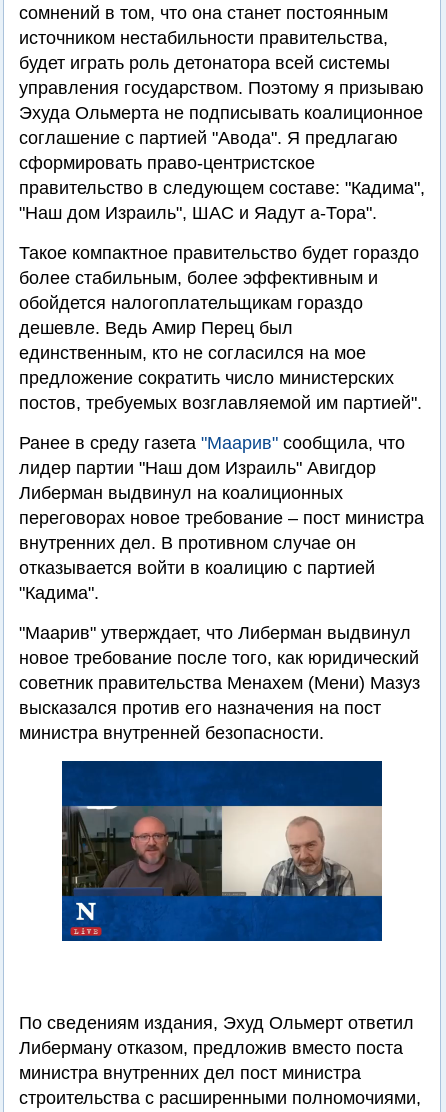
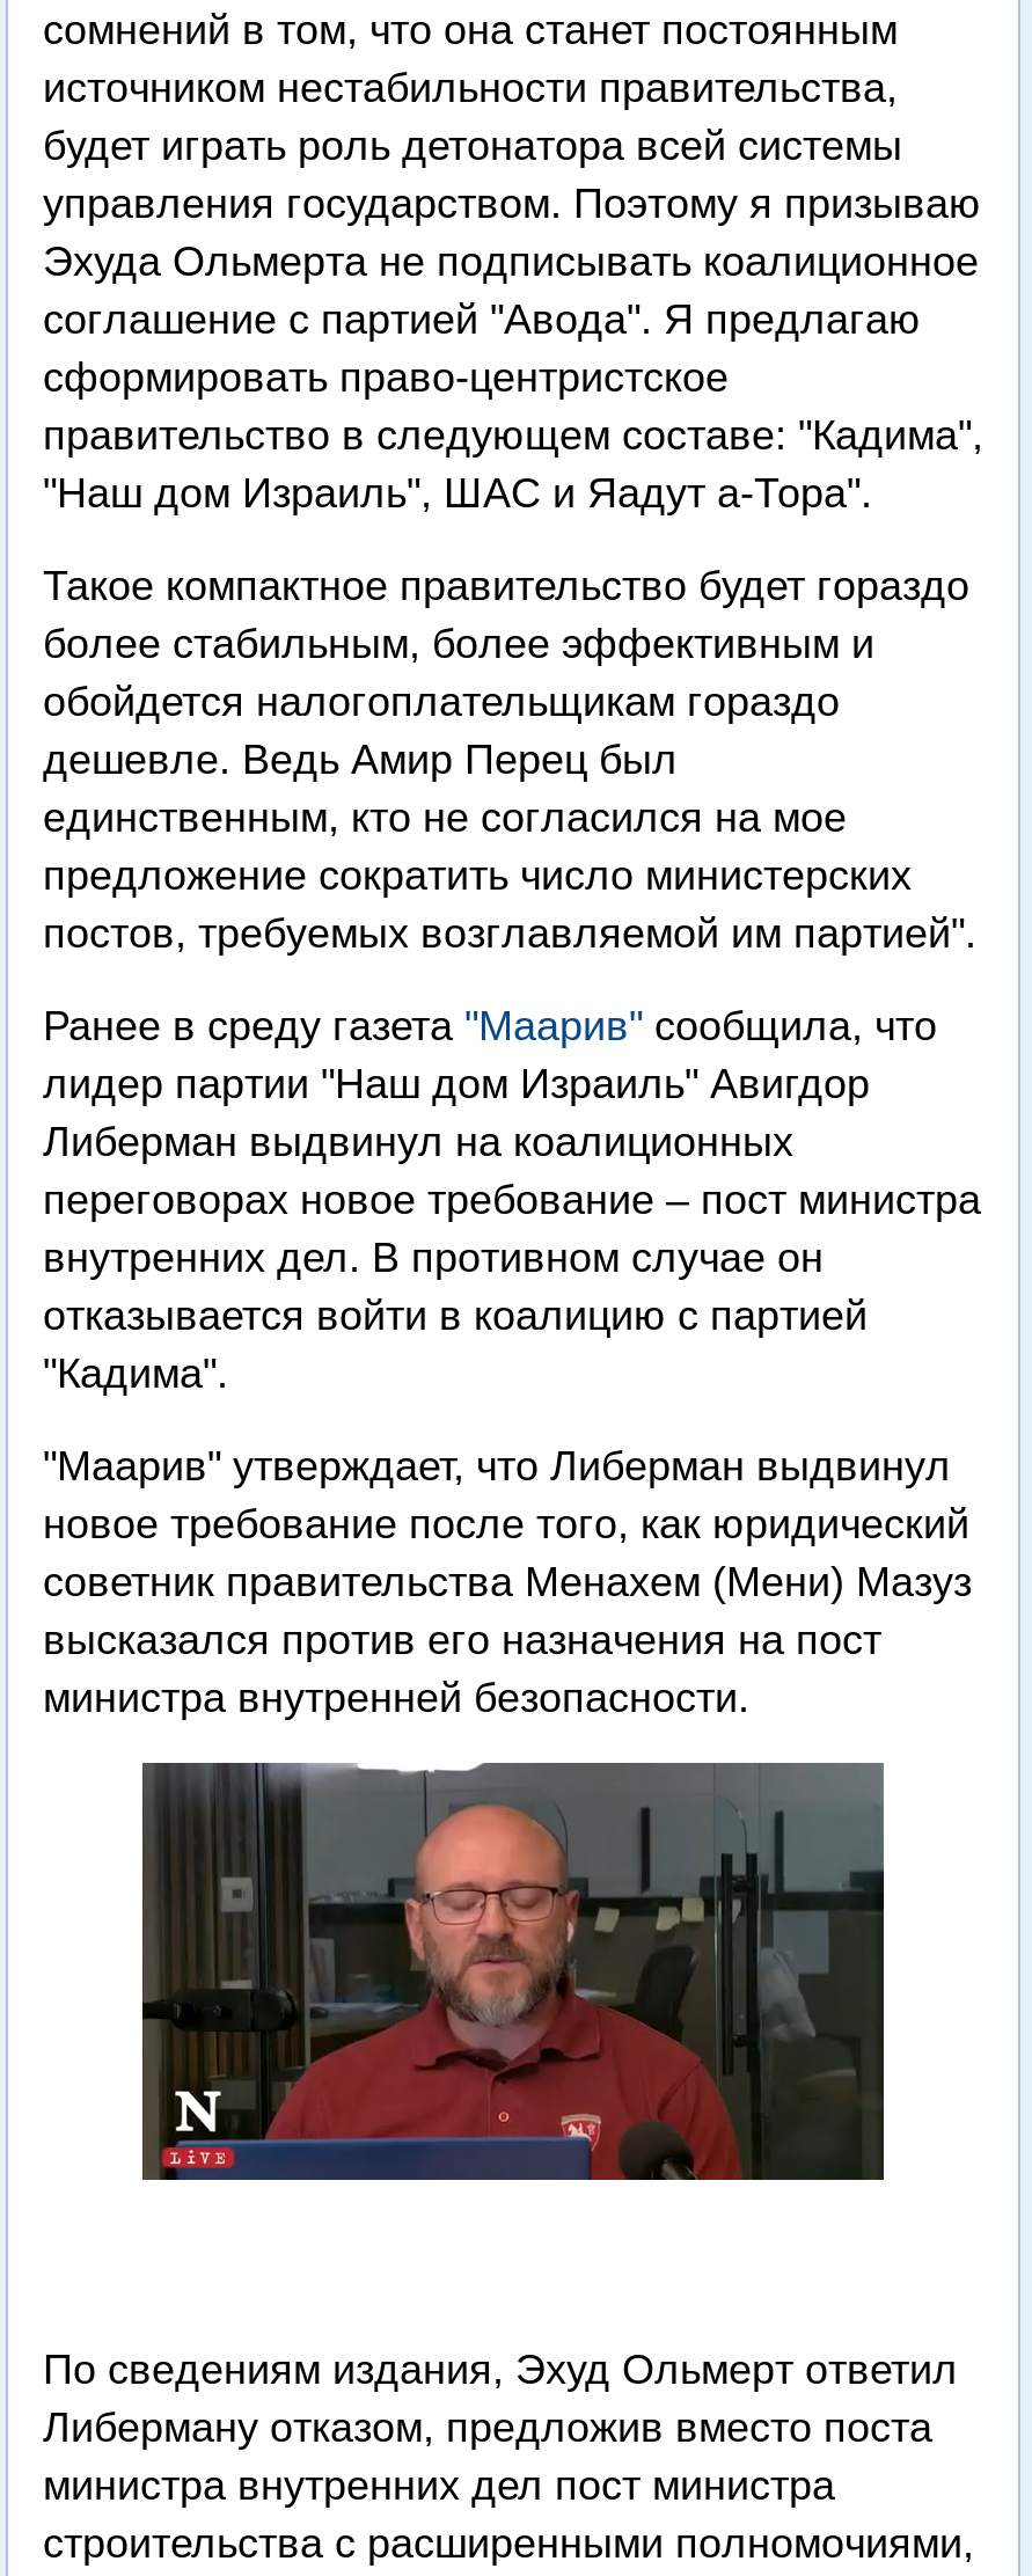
[62,760,383,942] [image] -> [142,1761,886,2182] [image]

